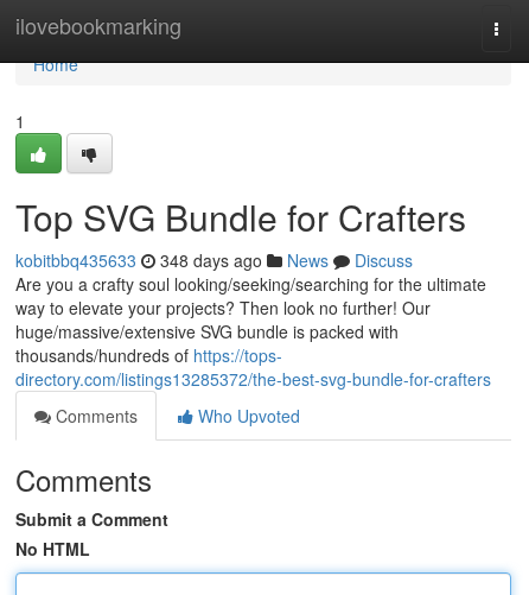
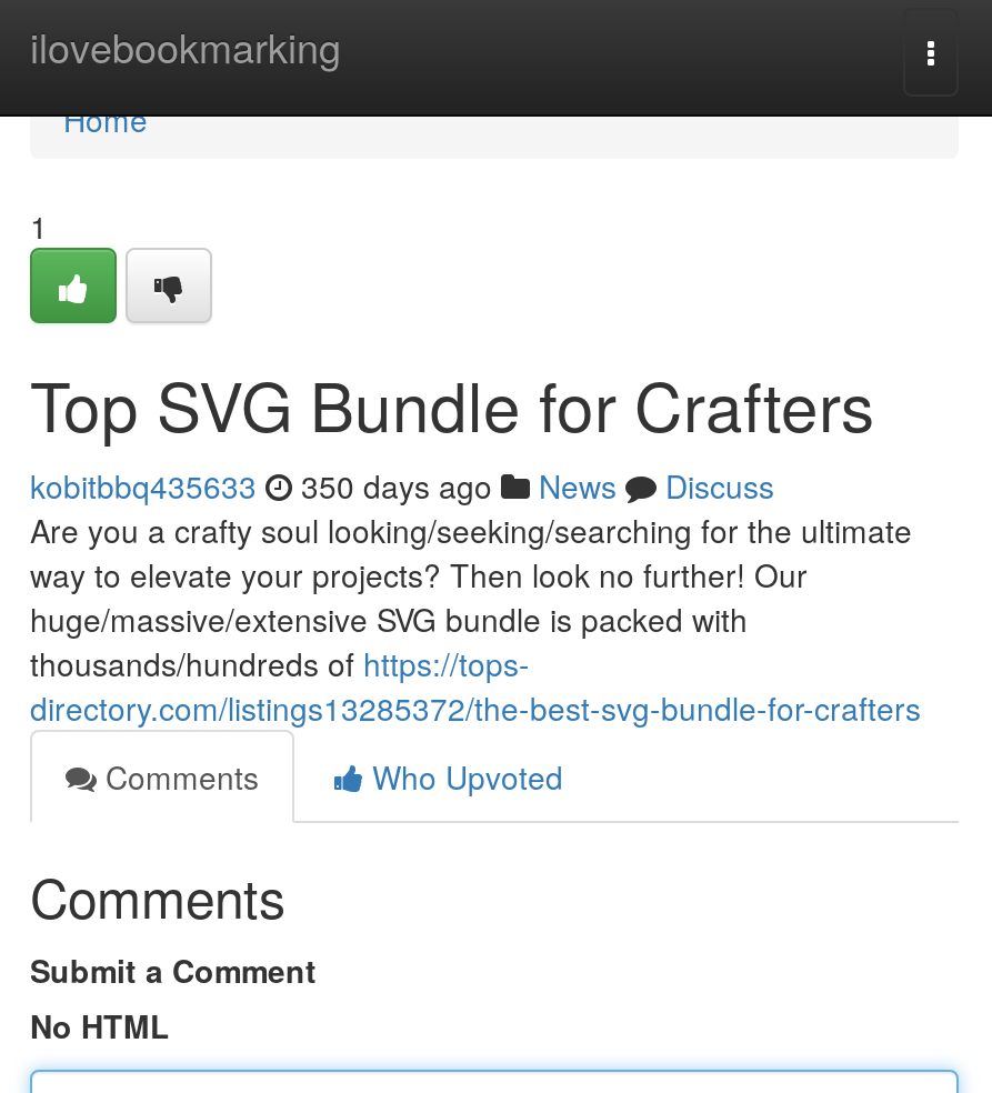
[15,248,413,272] kobitbbq435633 348 days ago News Discuss -> [30,463,774,508] kobitbbq435633 350 days ago News Discuss

